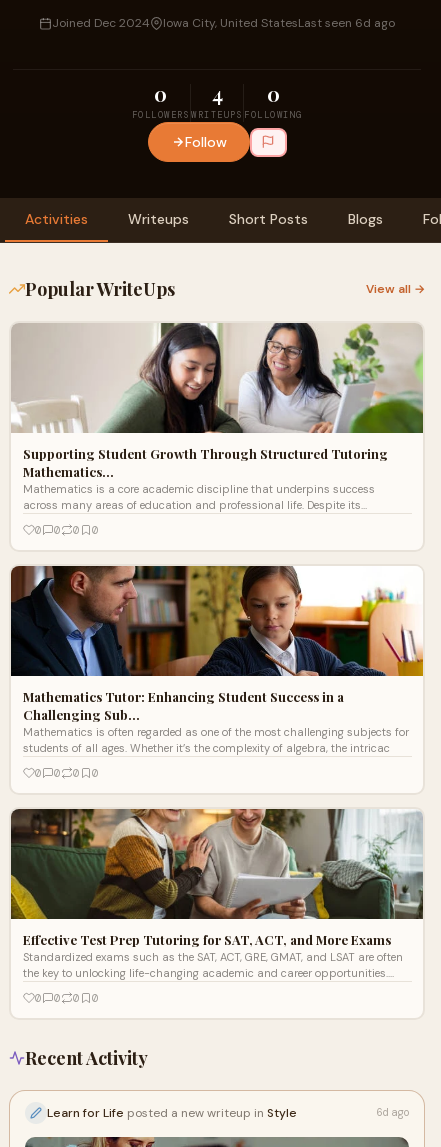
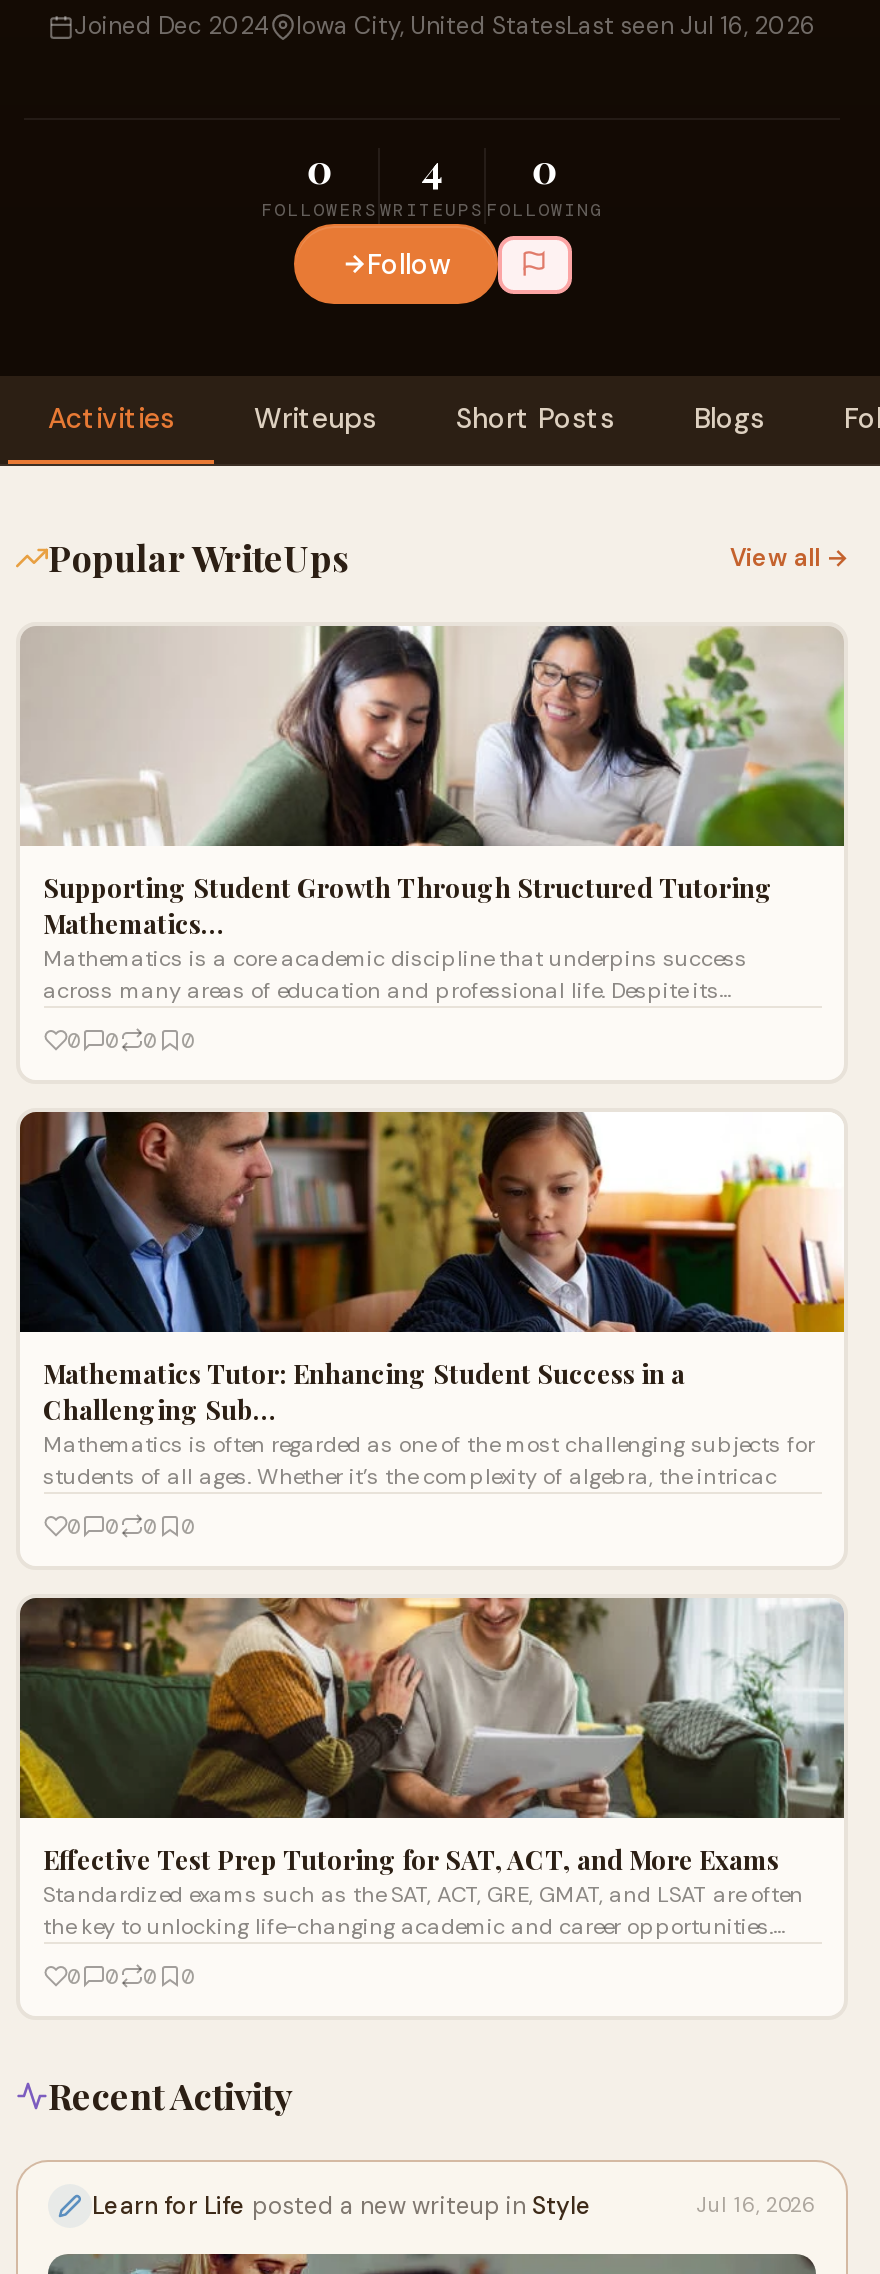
[163,15,395,31] Iowa City, United StatesLast seen 6d ago -> [296,10,816,42] Iowa City, United StatesLast seen Jul 16, 2026
[376,1106,409,1119] 6d ago -> [696,2192,816,2218] Jul 16, 2026

